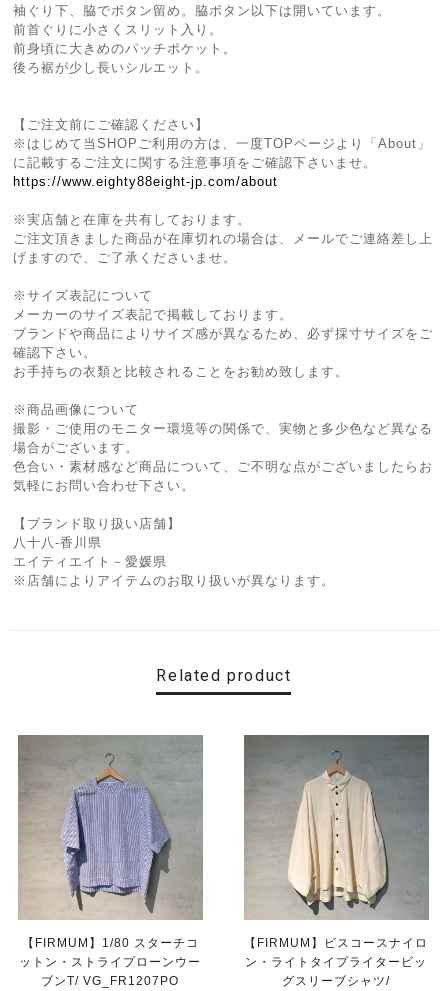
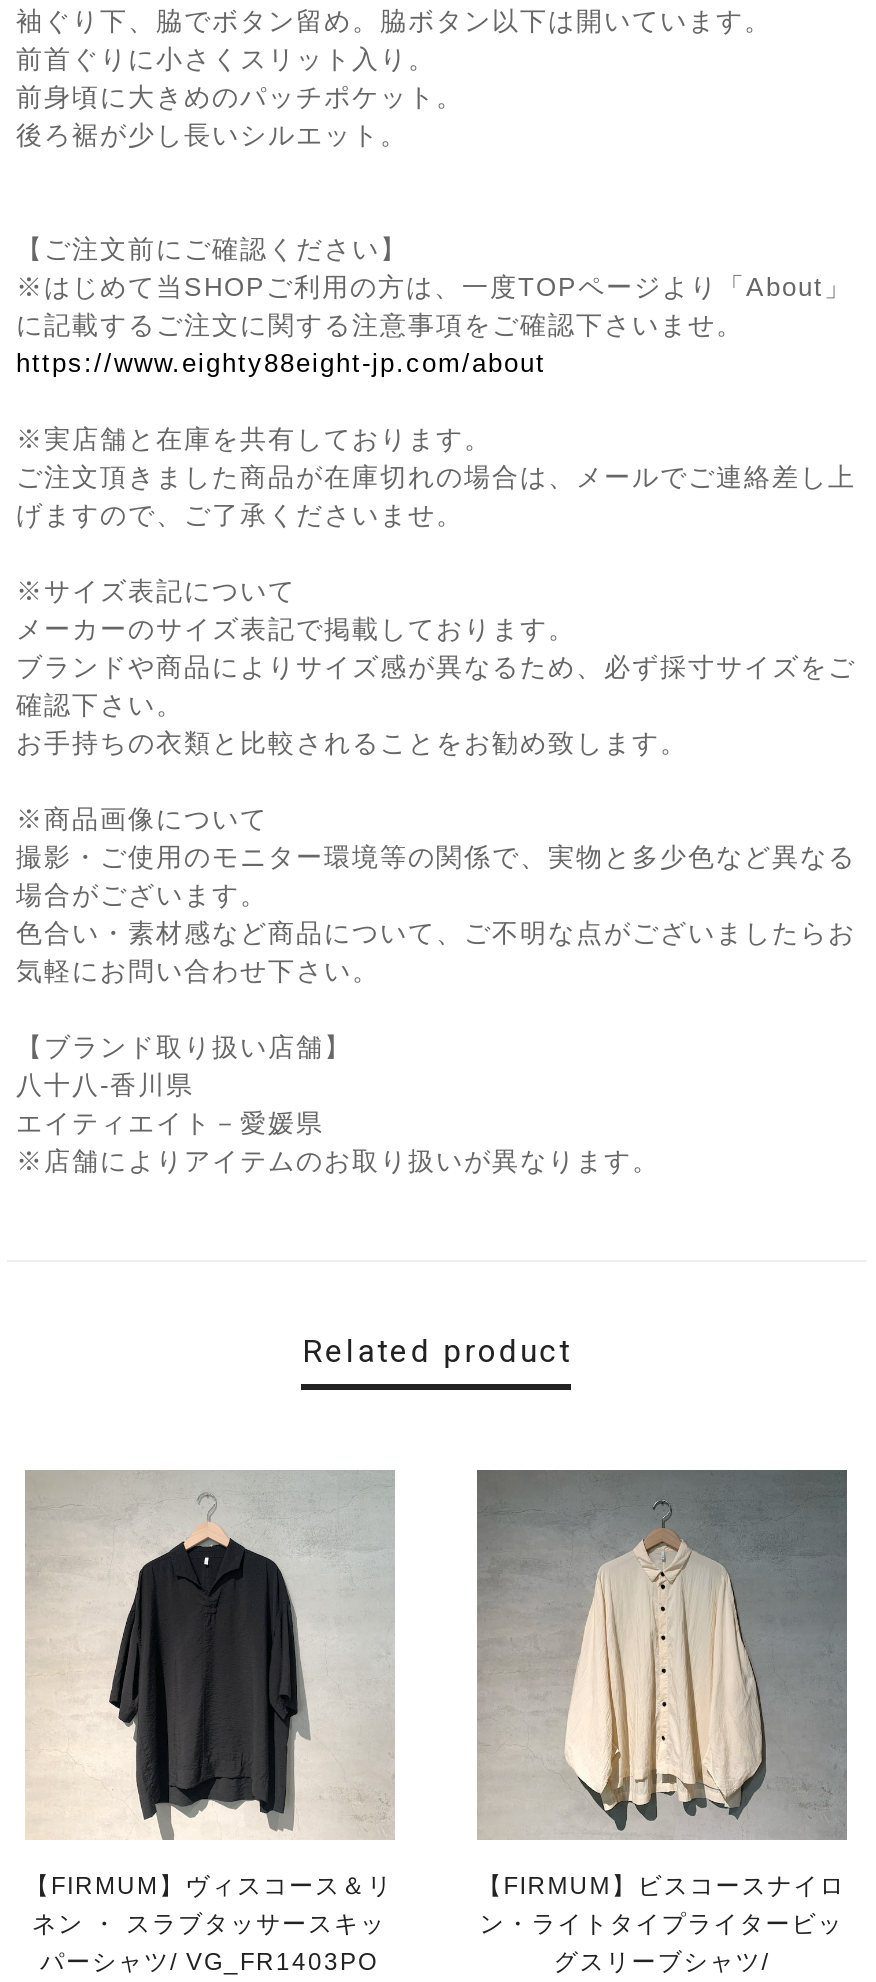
[18,736,203,988] [image] | 【FIRMUM】1/80 スターチコ | ットン・ストライプローンウー | ブンT/ VG_FR1207PO -> [25,1474,393,1975] [image] | 【FIRMUM】ヴィスコース＆リ | ネン ・ スラブタッサースキッ | パーシャツ/ VG_FR1403PO

